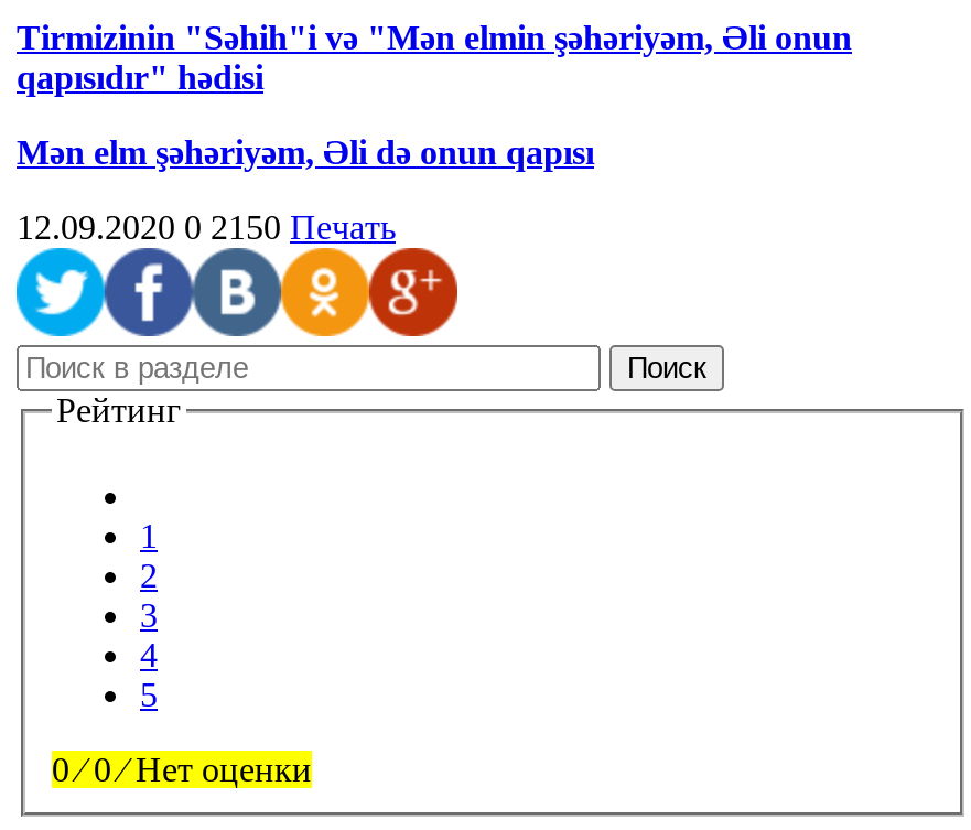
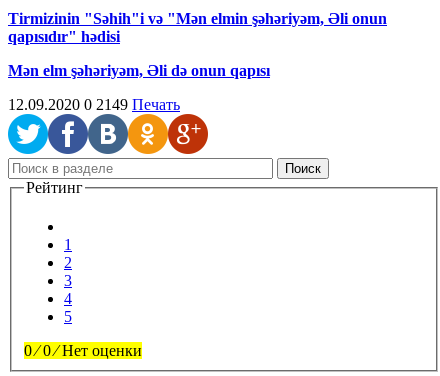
[17,208,396,245] 12.09.2020 0 2150 Печать -> [8,96,180,113] 12.09.2020 0 2149 Печать

